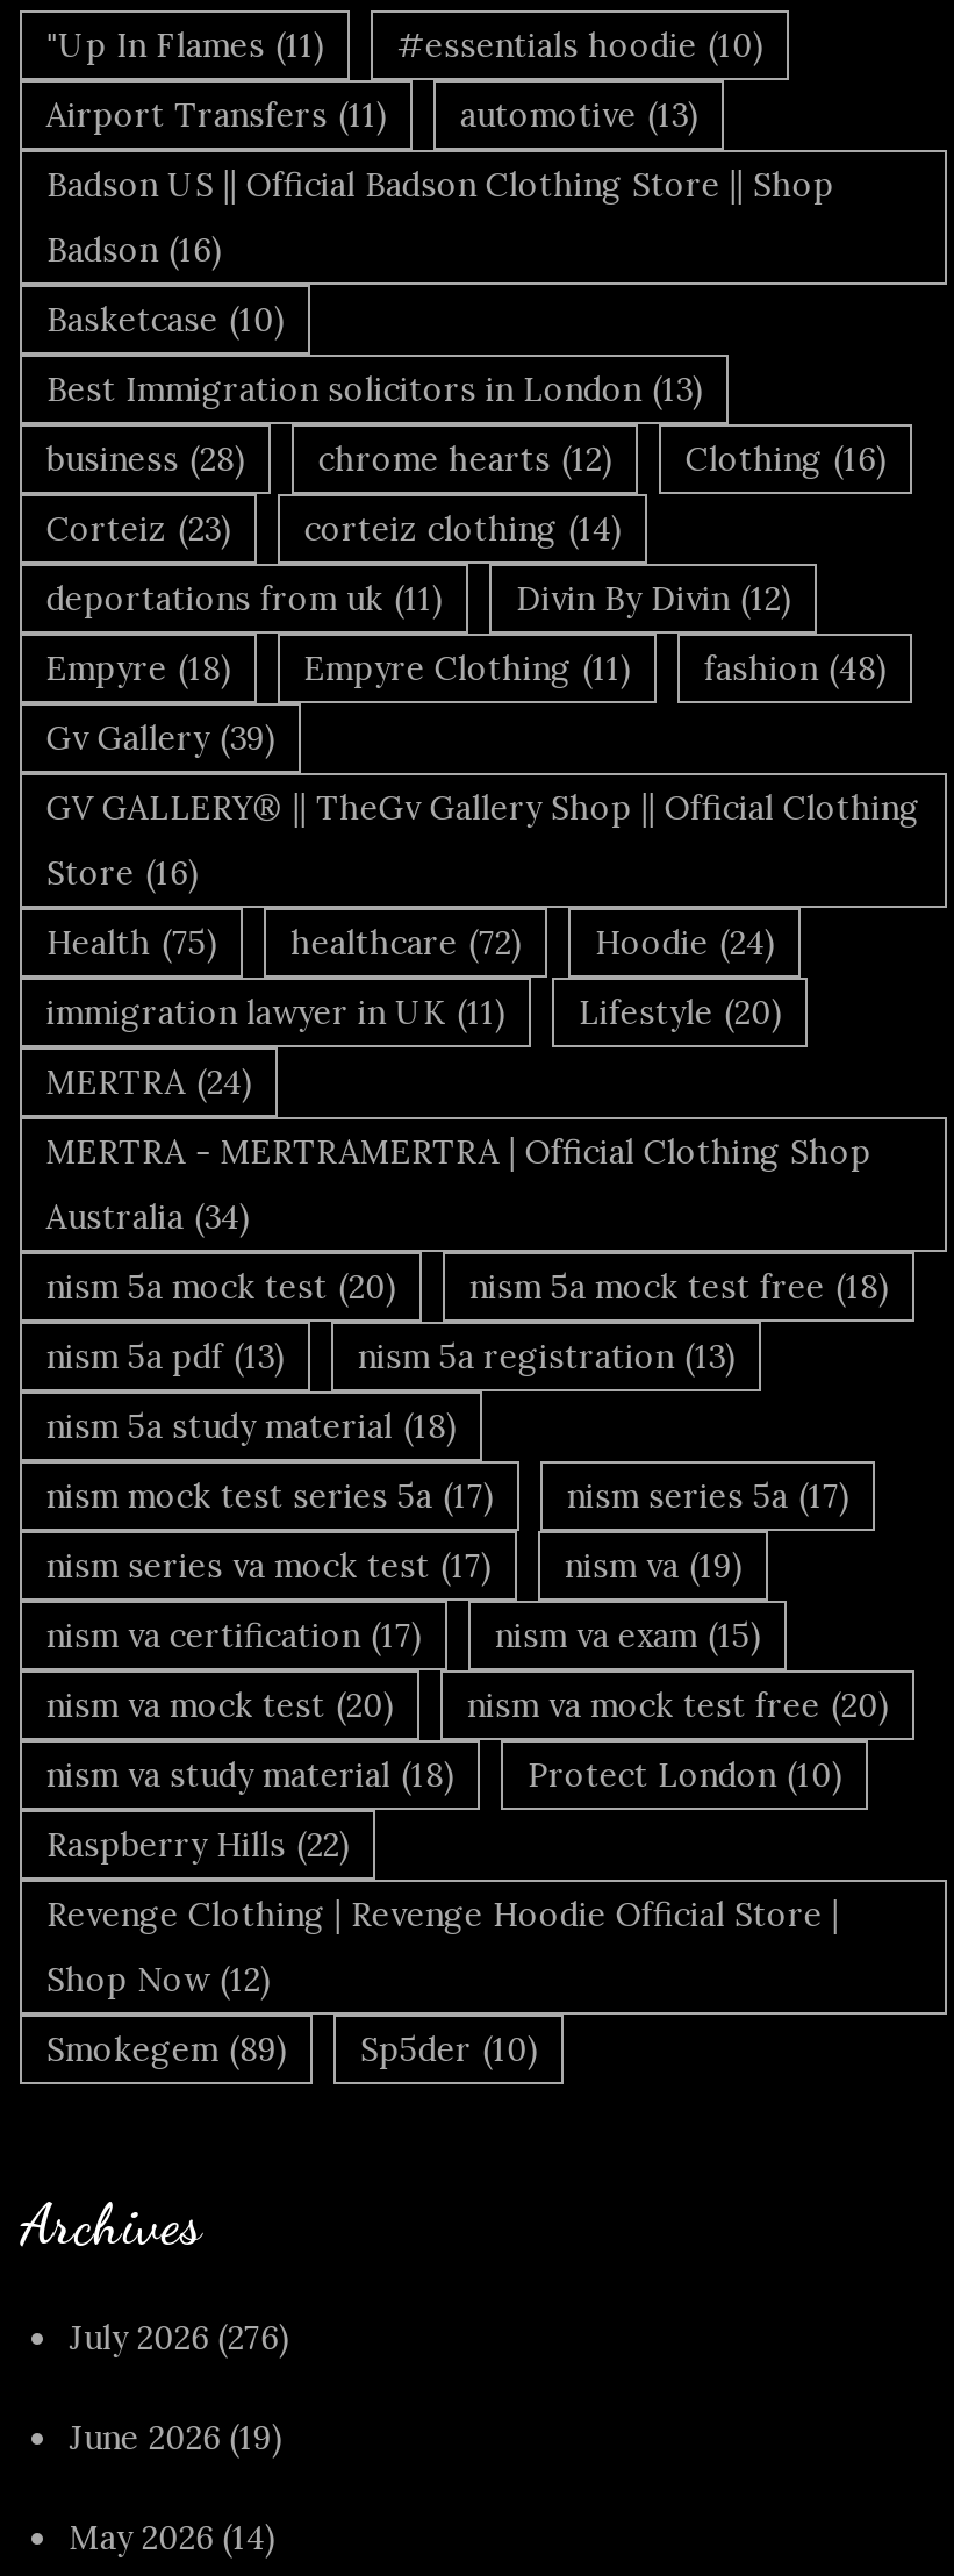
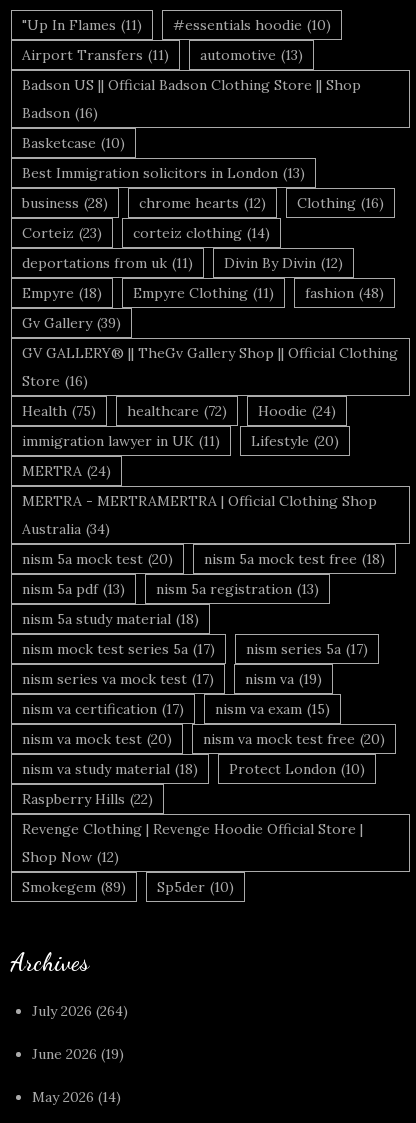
[69,2316,290,2358] July 2026 (276) -> [32,1002,128,1020] July 2026 (264)

